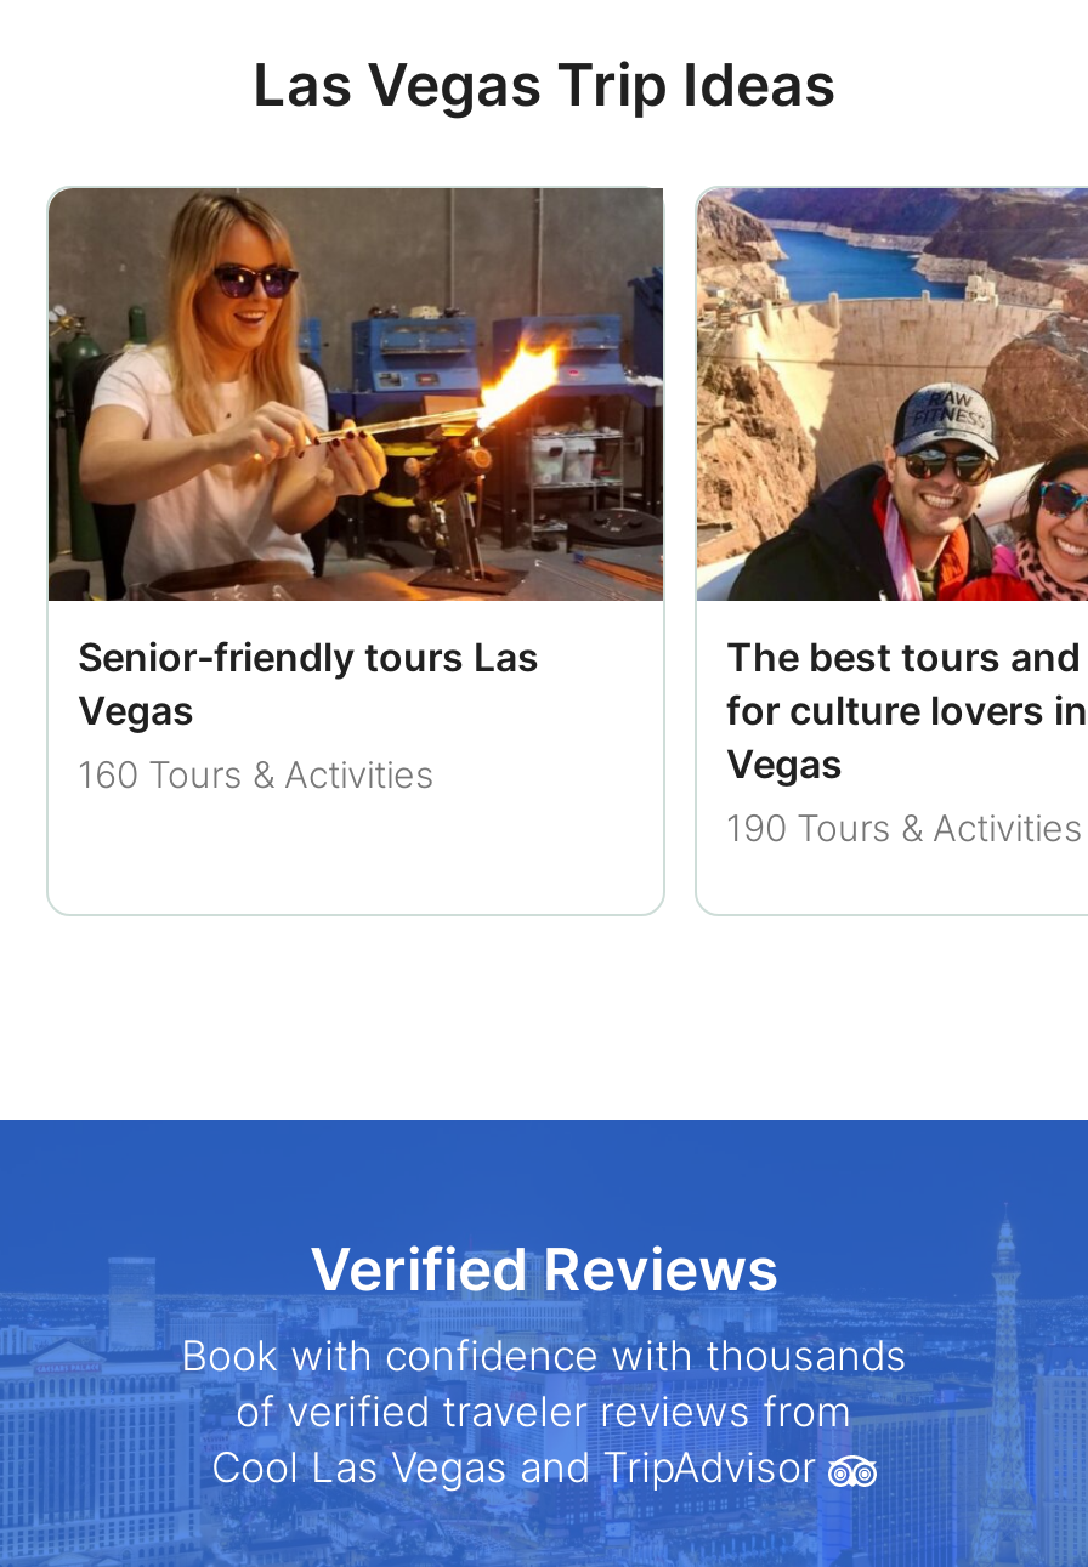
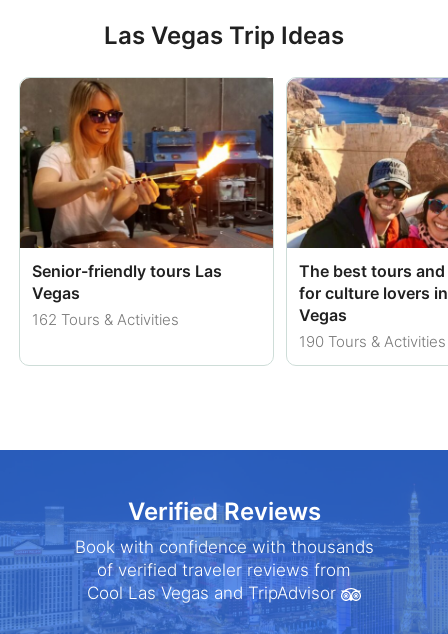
[78,752,435,798] 160 Tours & Activities -> [32,310,179,329] 162 Tours & Activities

